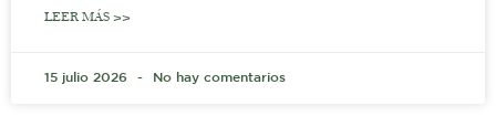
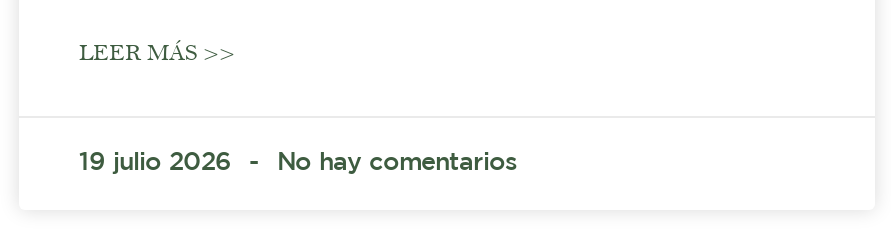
[44,72,286,84] 15 julio 2026 No hay comentarios -> [79,151,517,173] 19 julio 2026 No hay comentarios

